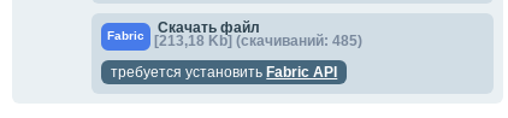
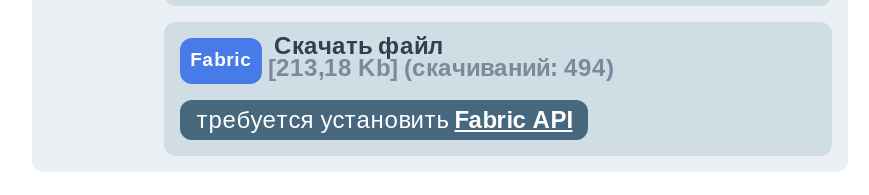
[154,33,362,50] [213,18 Kb] (cкачиваний: 485) -> [268,55,614,83] [213,18 Kb] (cкачиваний: 494)

